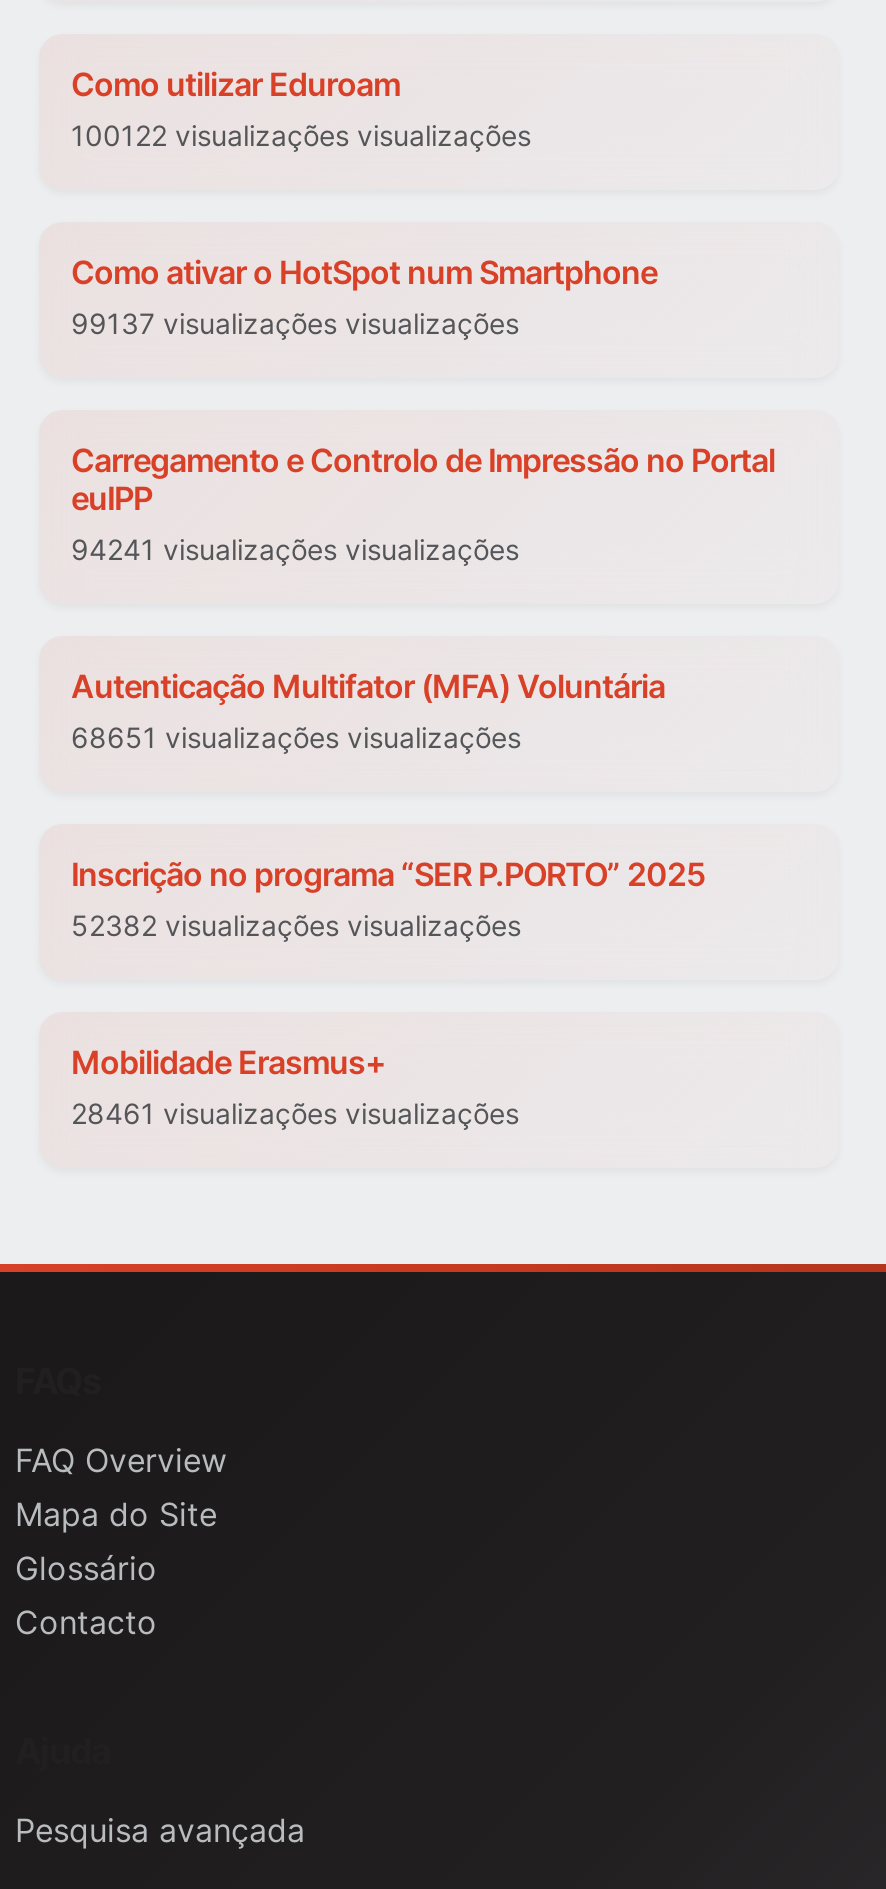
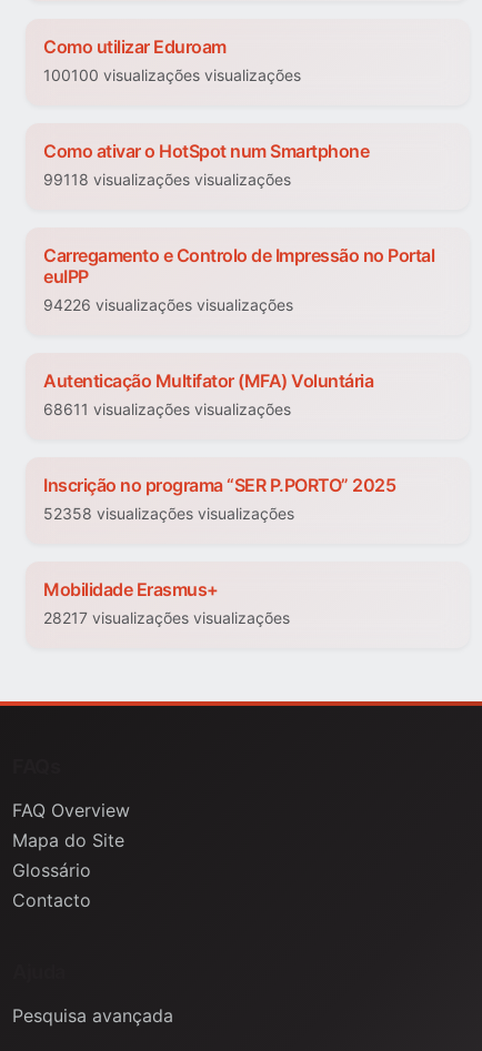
[71,119,531,153] 100122 visualizações visualizações -> [43,66,301,85] 100100 visualizações visualizações
[71,307,519,341] 99137 visualizações visualizações -> [43,170,291,189] 99118 visualizações visualizações
[71,533,519,567] 94241 visualizações visualizações -> [43,296,293,315] 94226 visualizações visualizações
[71,721,521,755] 68651 visualizações visualizações -> [43,400,291,419] 68611 visualizações visualizações
[71,909,521,943] 52382 visualizações visualizações -> [43,504,294,523] 52358 visualizações visualizações
[71,1097,519,1131] 28461 visualizações visualizações -> [43,609,290,628] 28217 visualizações visualizações

